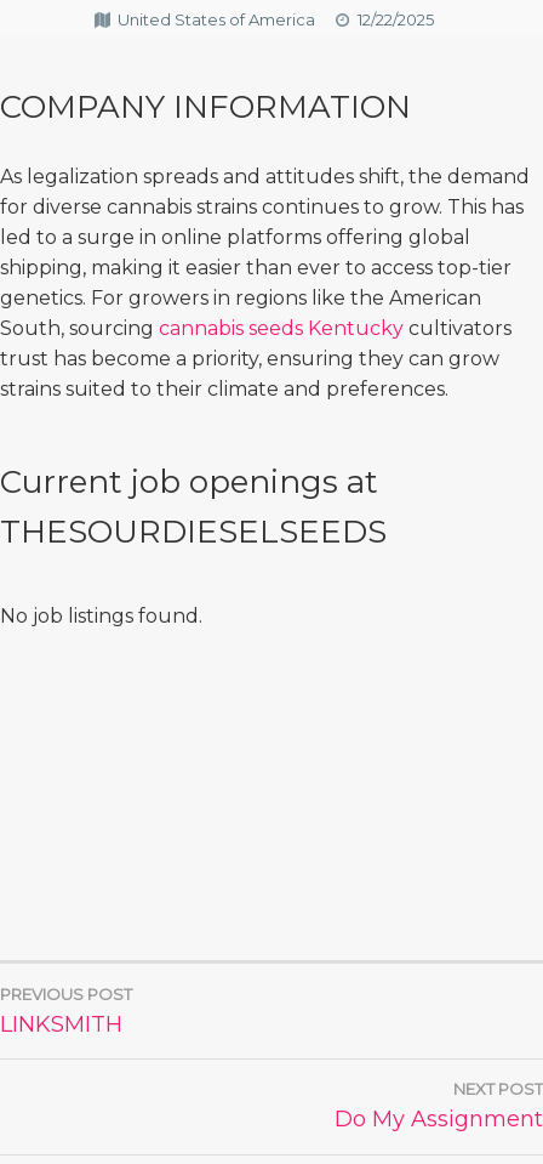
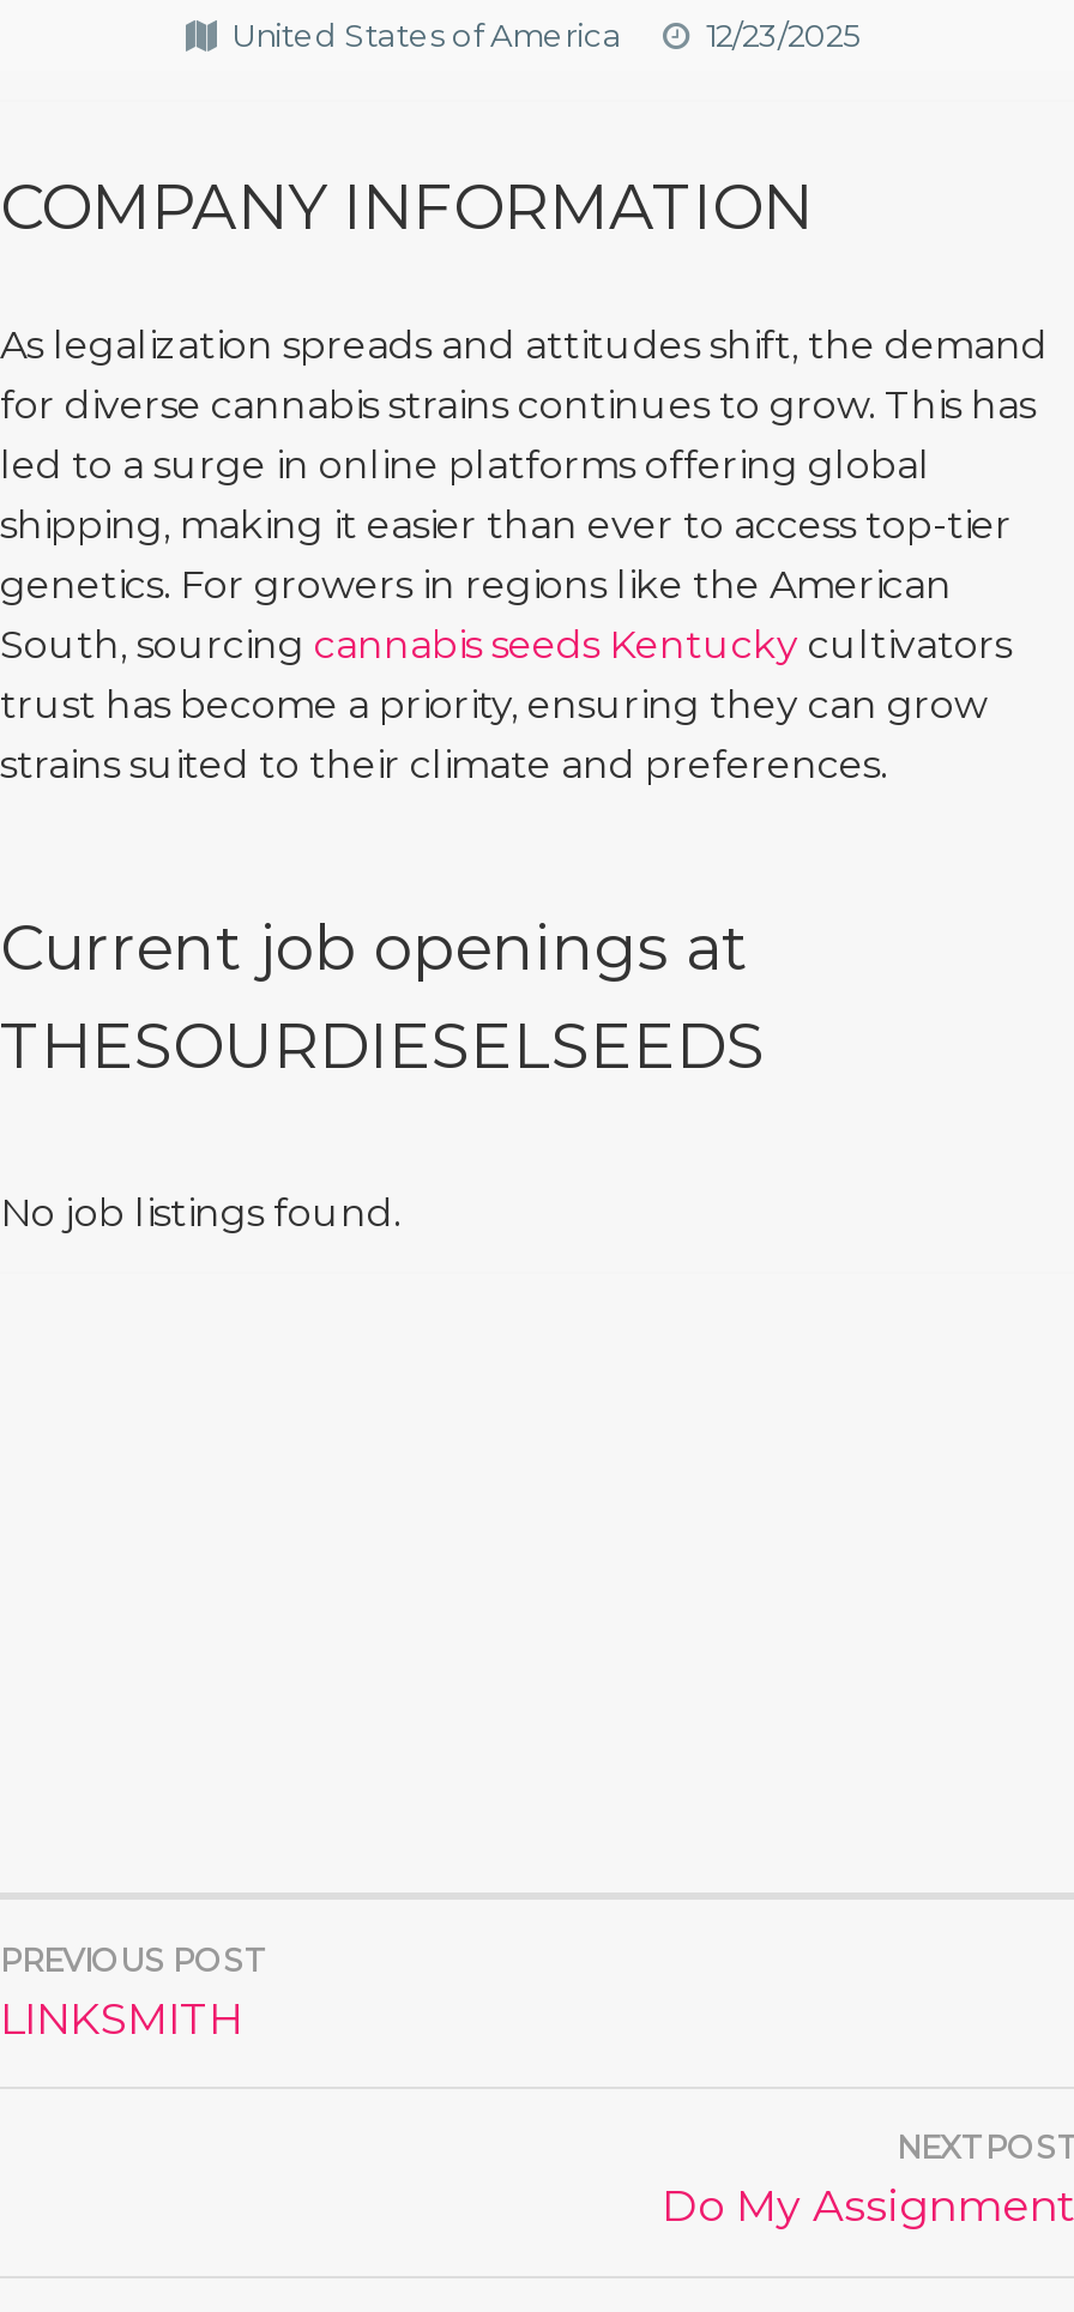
[358,10,434,29] 12/22/2025 -> [706,16,859,54] 12/23/2025

